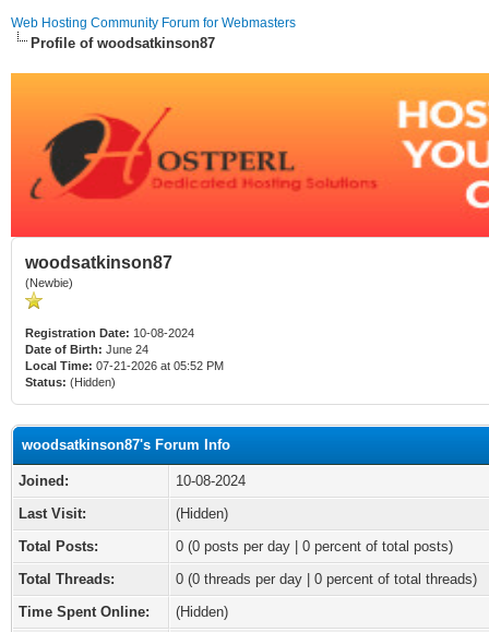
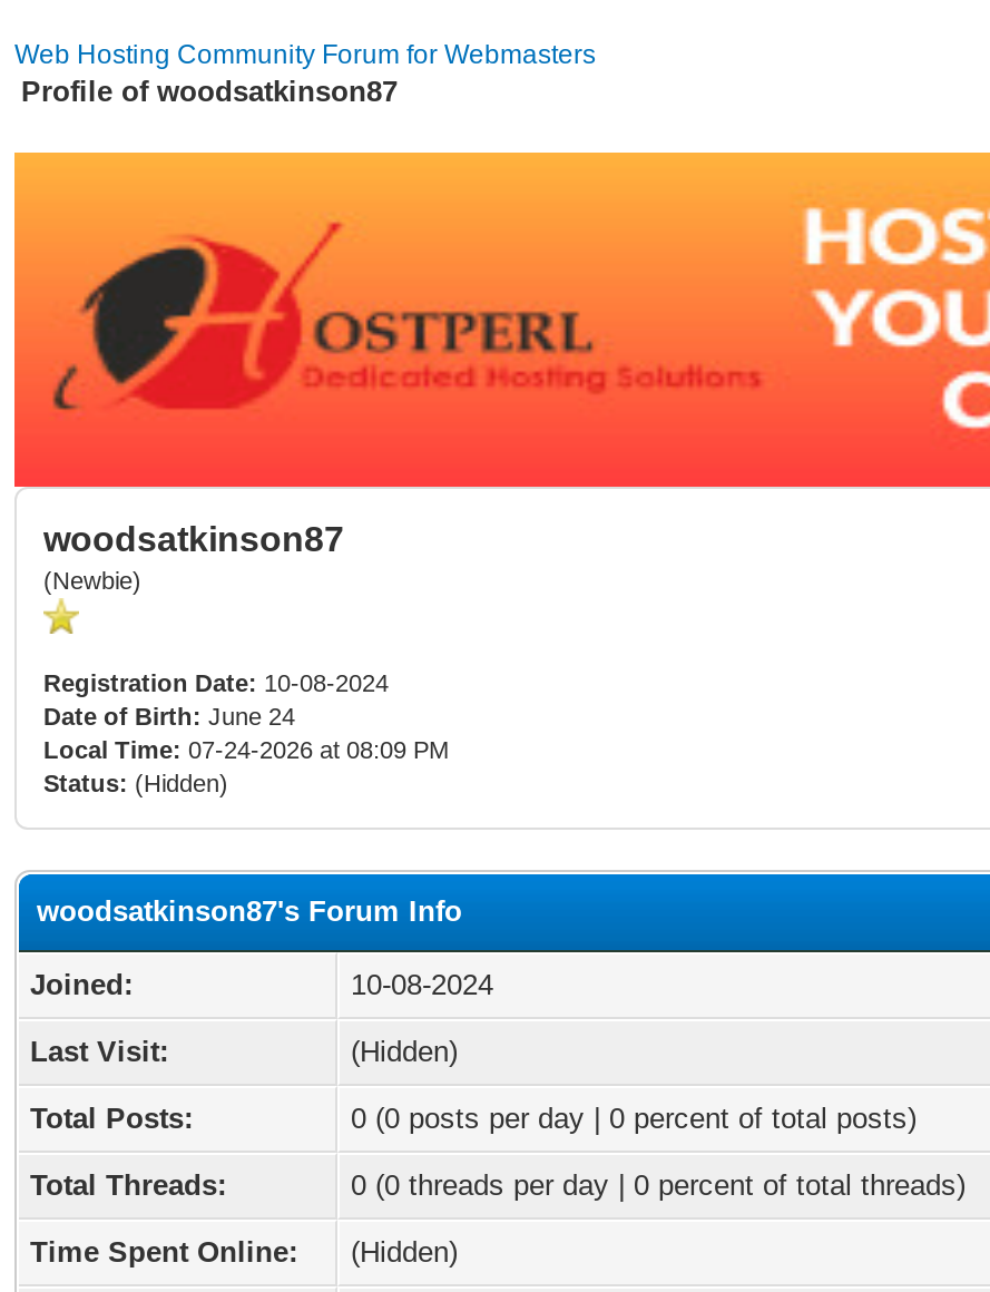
[25,359,224,372] Local Time: 07-21-2026 at 05:52 PM -> [43,736,449,763] Local Time: 07-24-2026 at 08:09 PM

